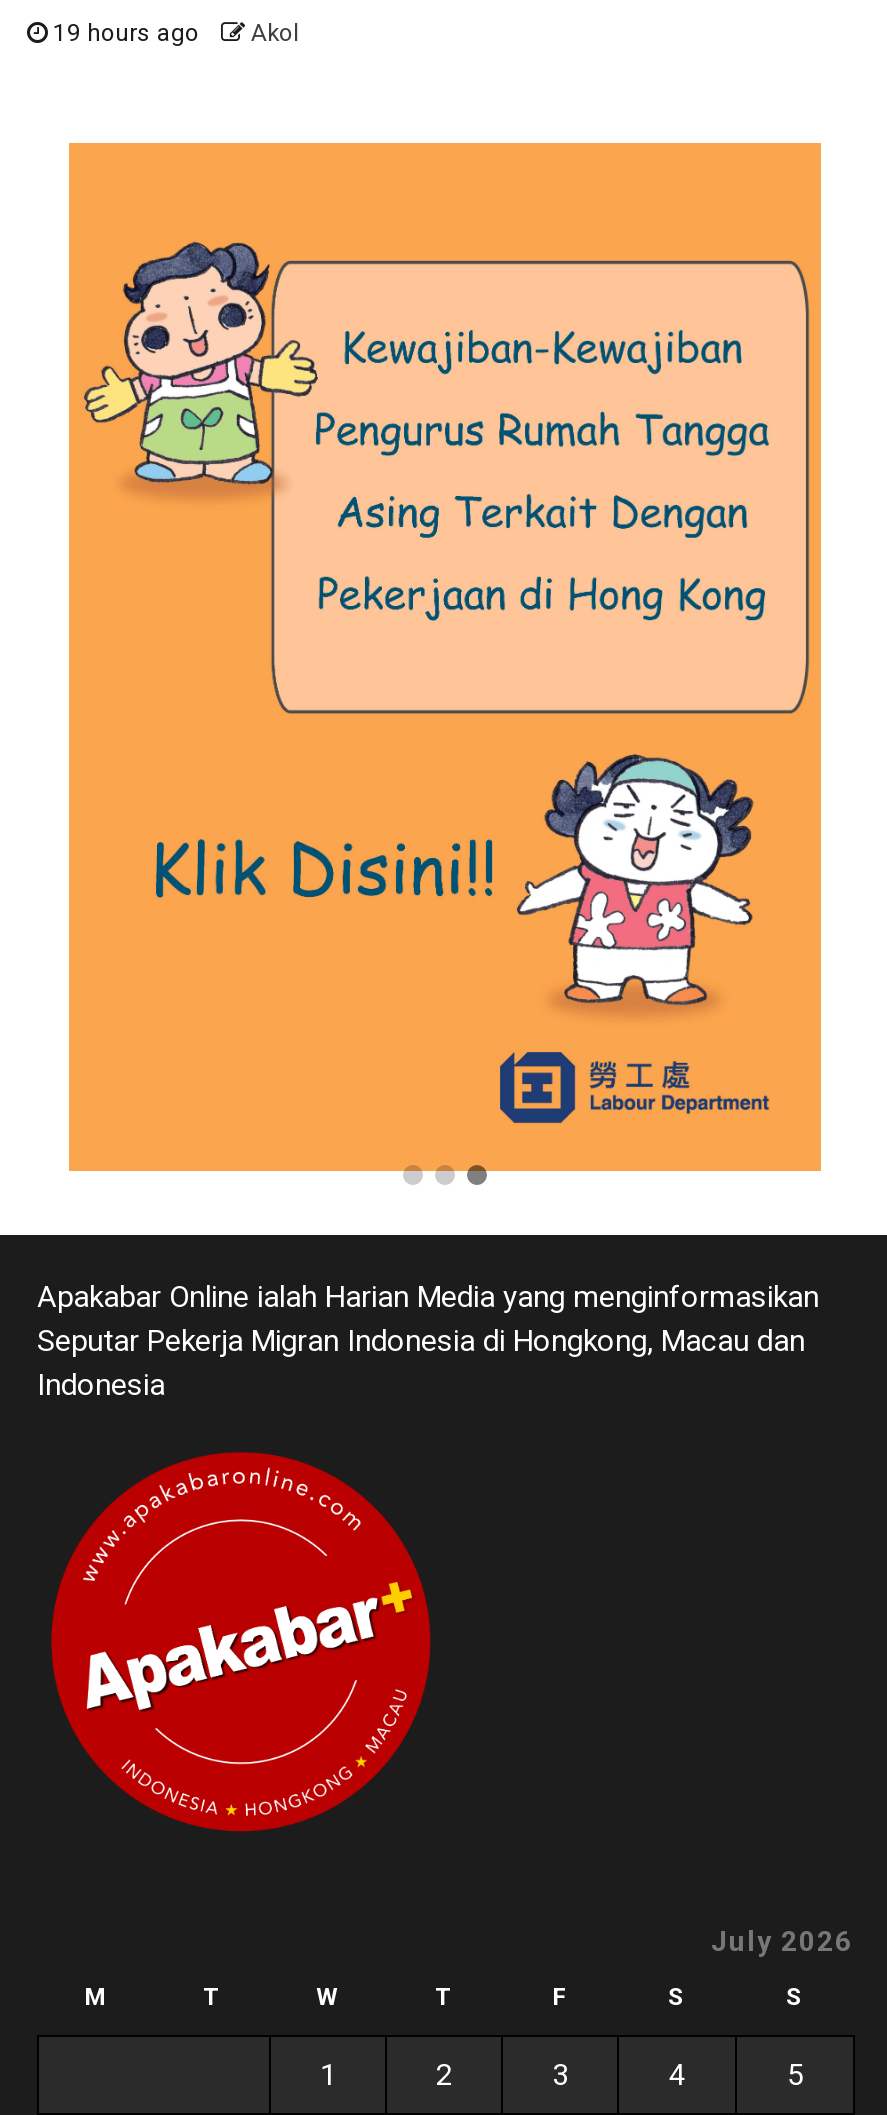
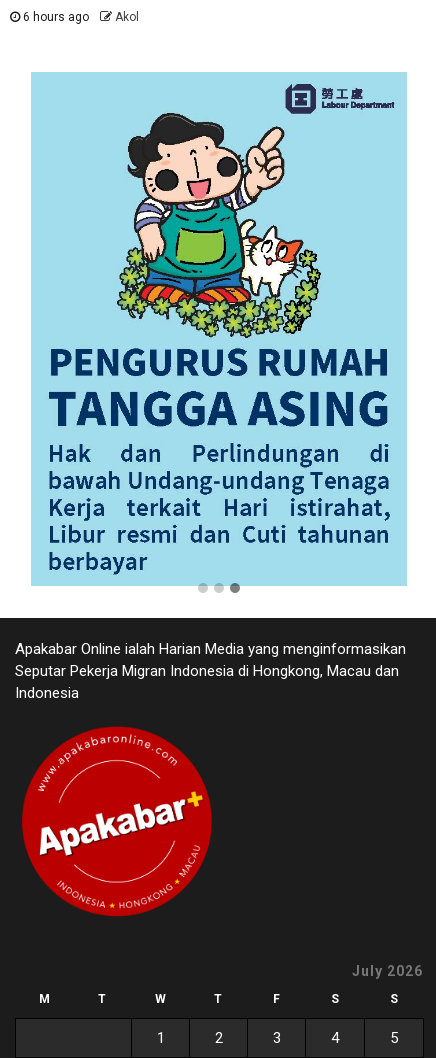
[47,18,299,46] 19 hours ago Akol -> [20,10,139,24] 6 hours ago Akol
[67,141,823,1173] [image] -> [31,72,407,586] [image]

